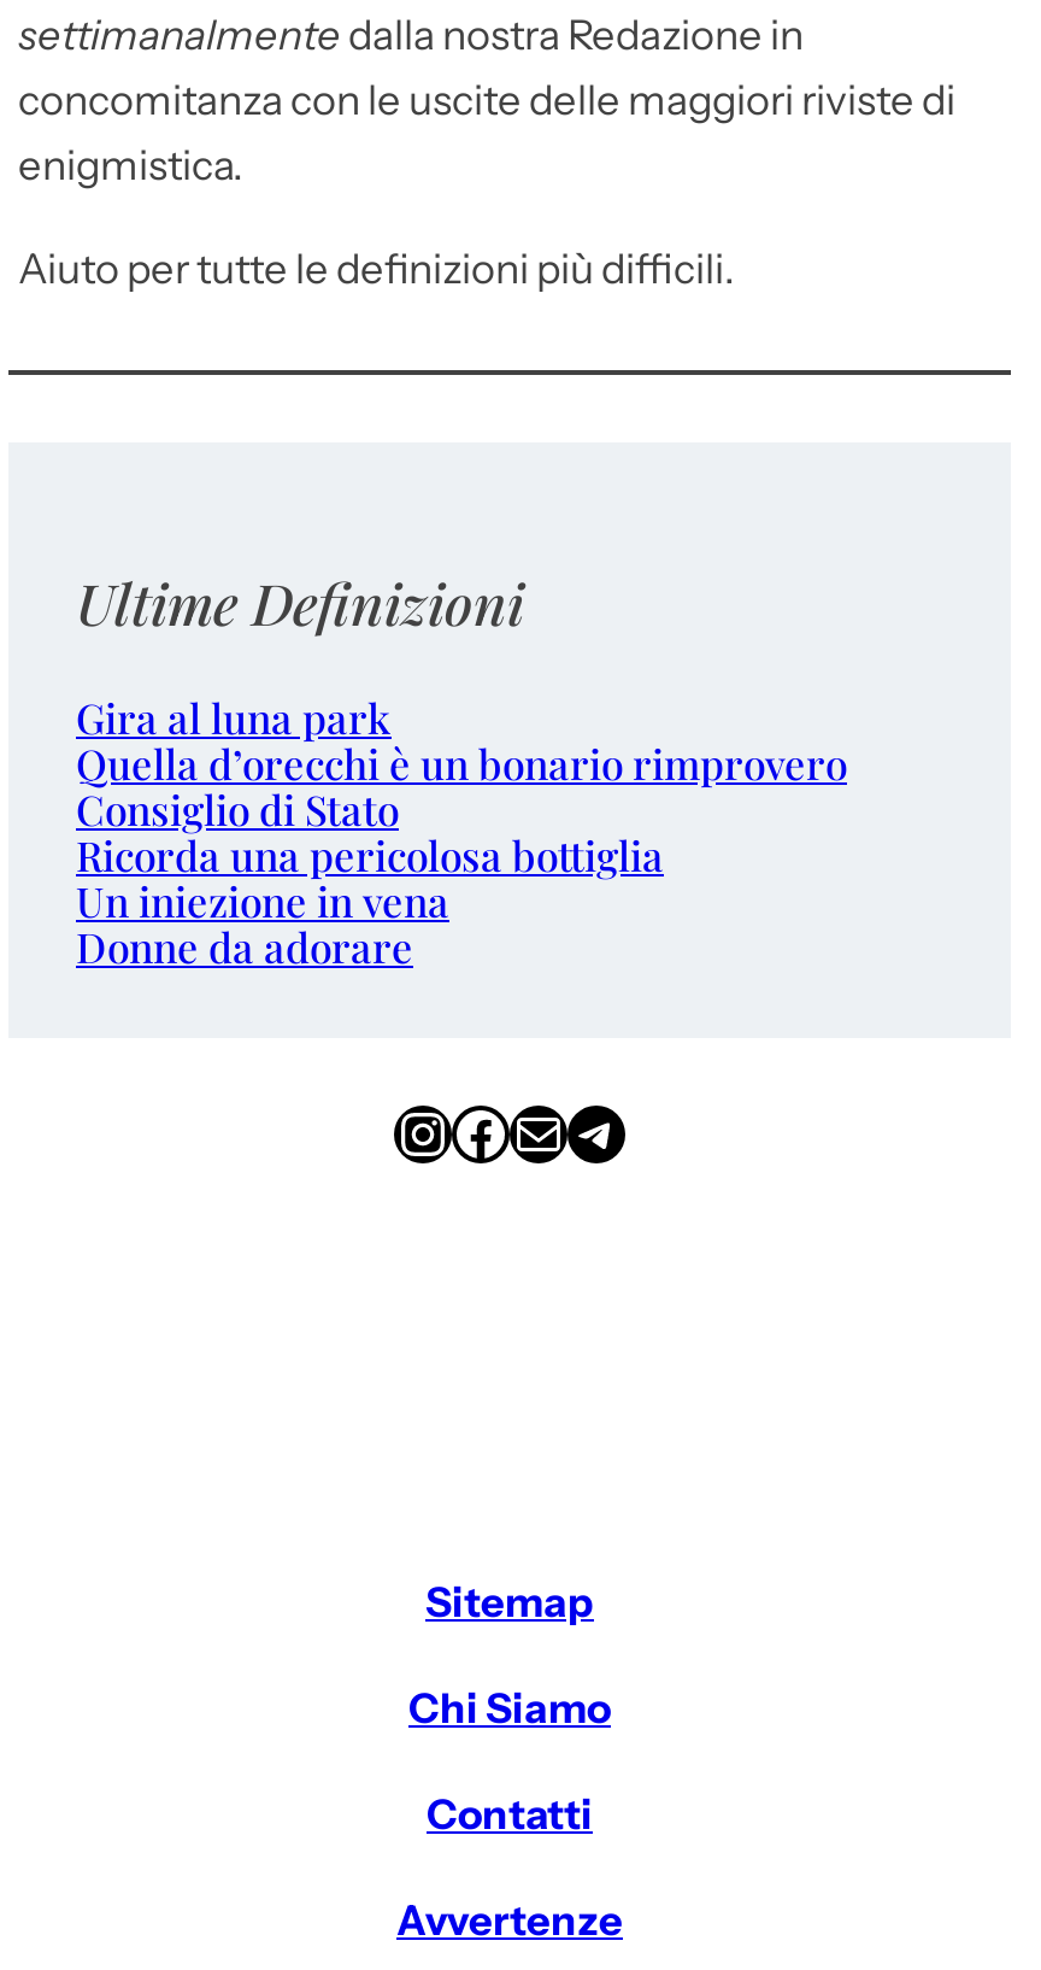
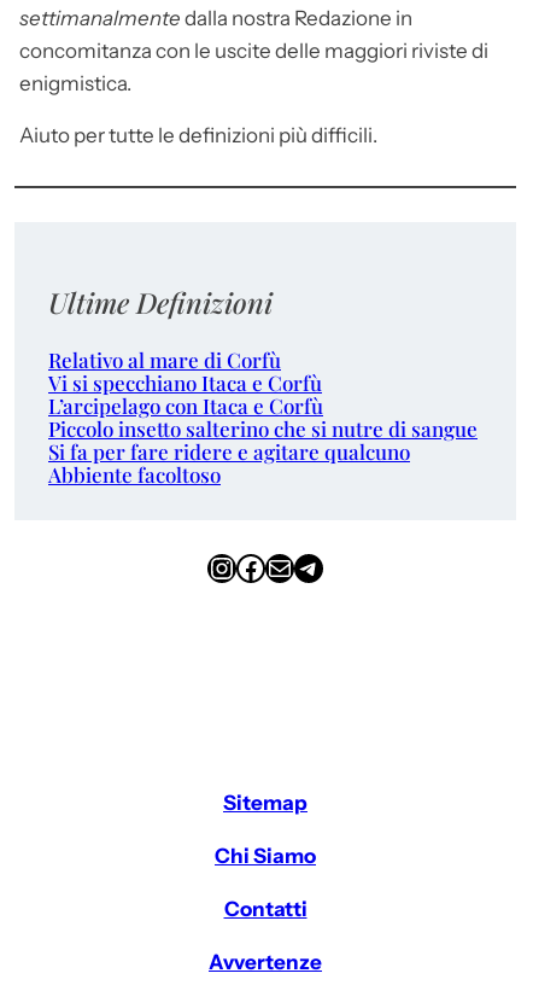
[76,691,847,973] Gira al luna park | Quella d’orecchi è un bonario rimprovero | Consiglio di Stato | Ricorda una pericolosa bottiglia | Un iniezione in vena | Donne da adorare -> [48,346,478,488] Relativo al mare di Corfù | Vi si specchiano Itaca e Corfù | L’arcipelago con Itaca e Corfù | Piccolo insetto salterino che si nutre di sangue | Si fa per fare ridere e agitare qualcuno | Abbiente facoltoso

